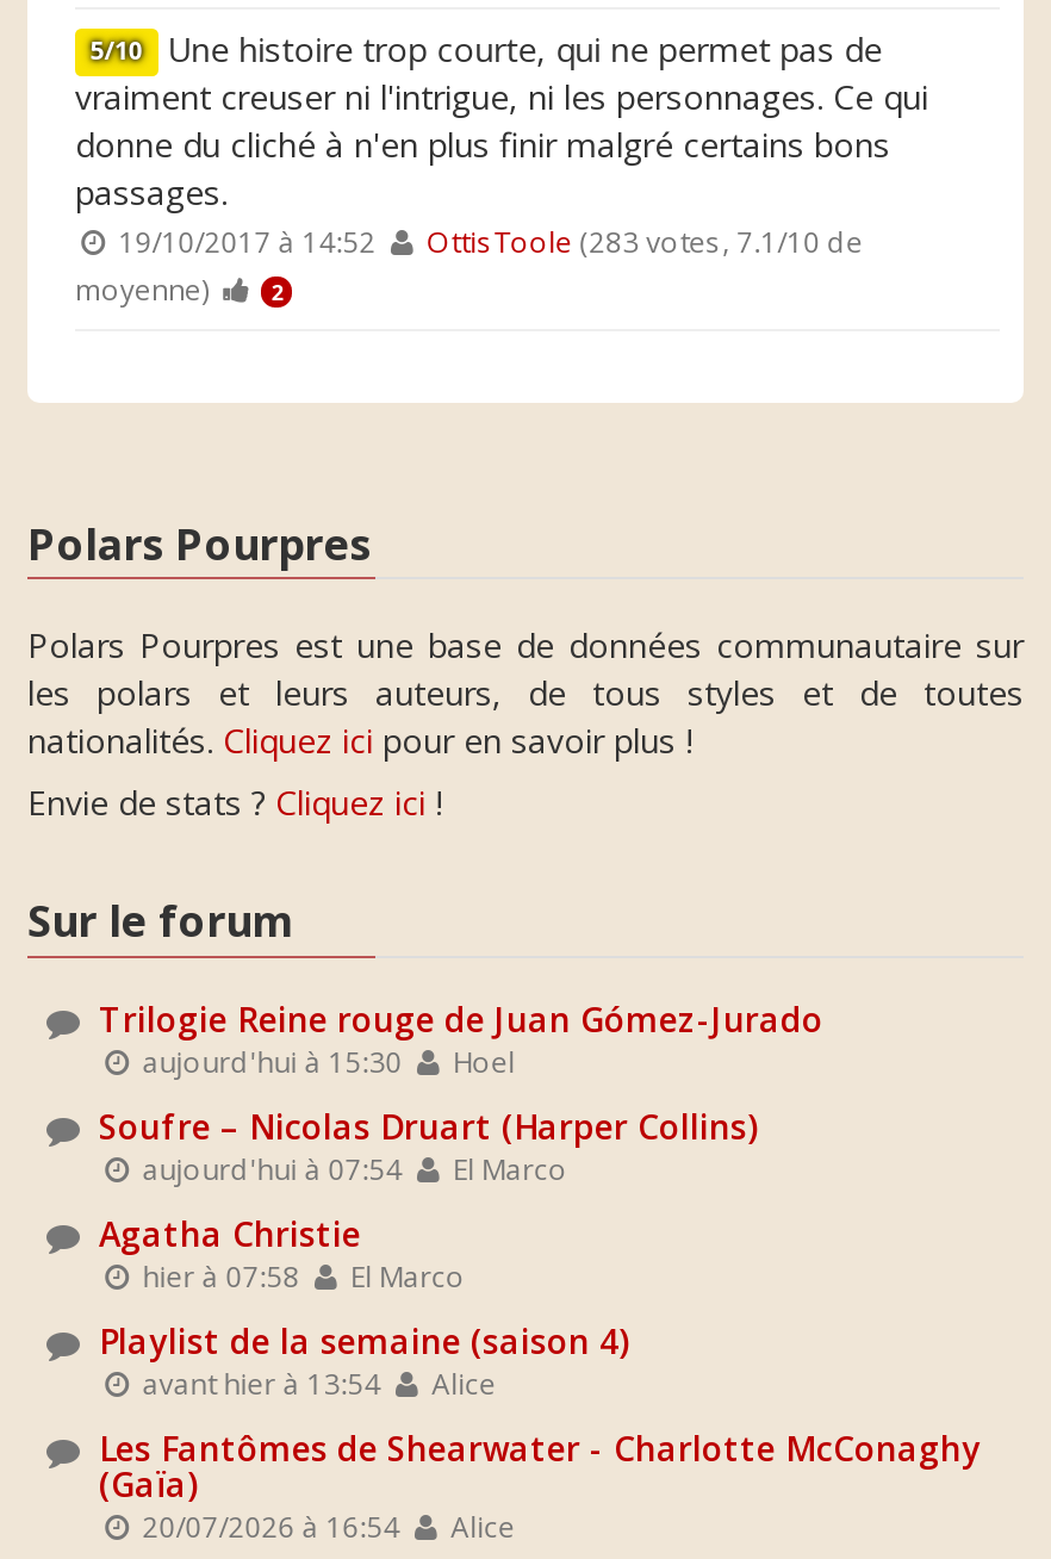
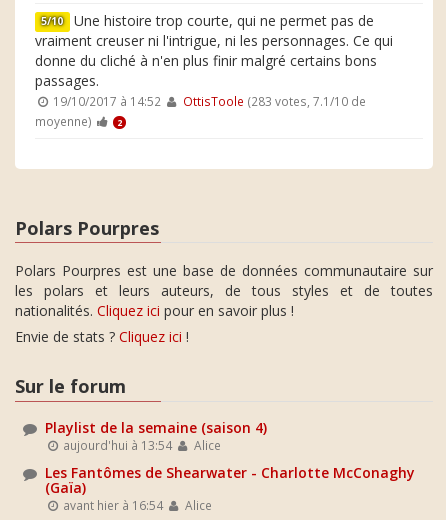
[99,995,823,1293] Trilogie Reine rouge de Juan Gómez-Jurado | aujourd'hui à 15:30 | Hoel | Soufre – Nicolas Druart (Harper Collins) | aujourd'hui à 07:54 | El Marco | Agatha Christie | hier à 07:58 | El Marco -> none
[135,1362,496,1400] avant hier à 13:54 Alice -> [60,436,221,452] aujourd'hui à 13:54 Alice
[135,1505,515,1544] 20/07/2026 à 16:54 Alice -> [60,496,212,512] avant hier à 16:54 Alice

